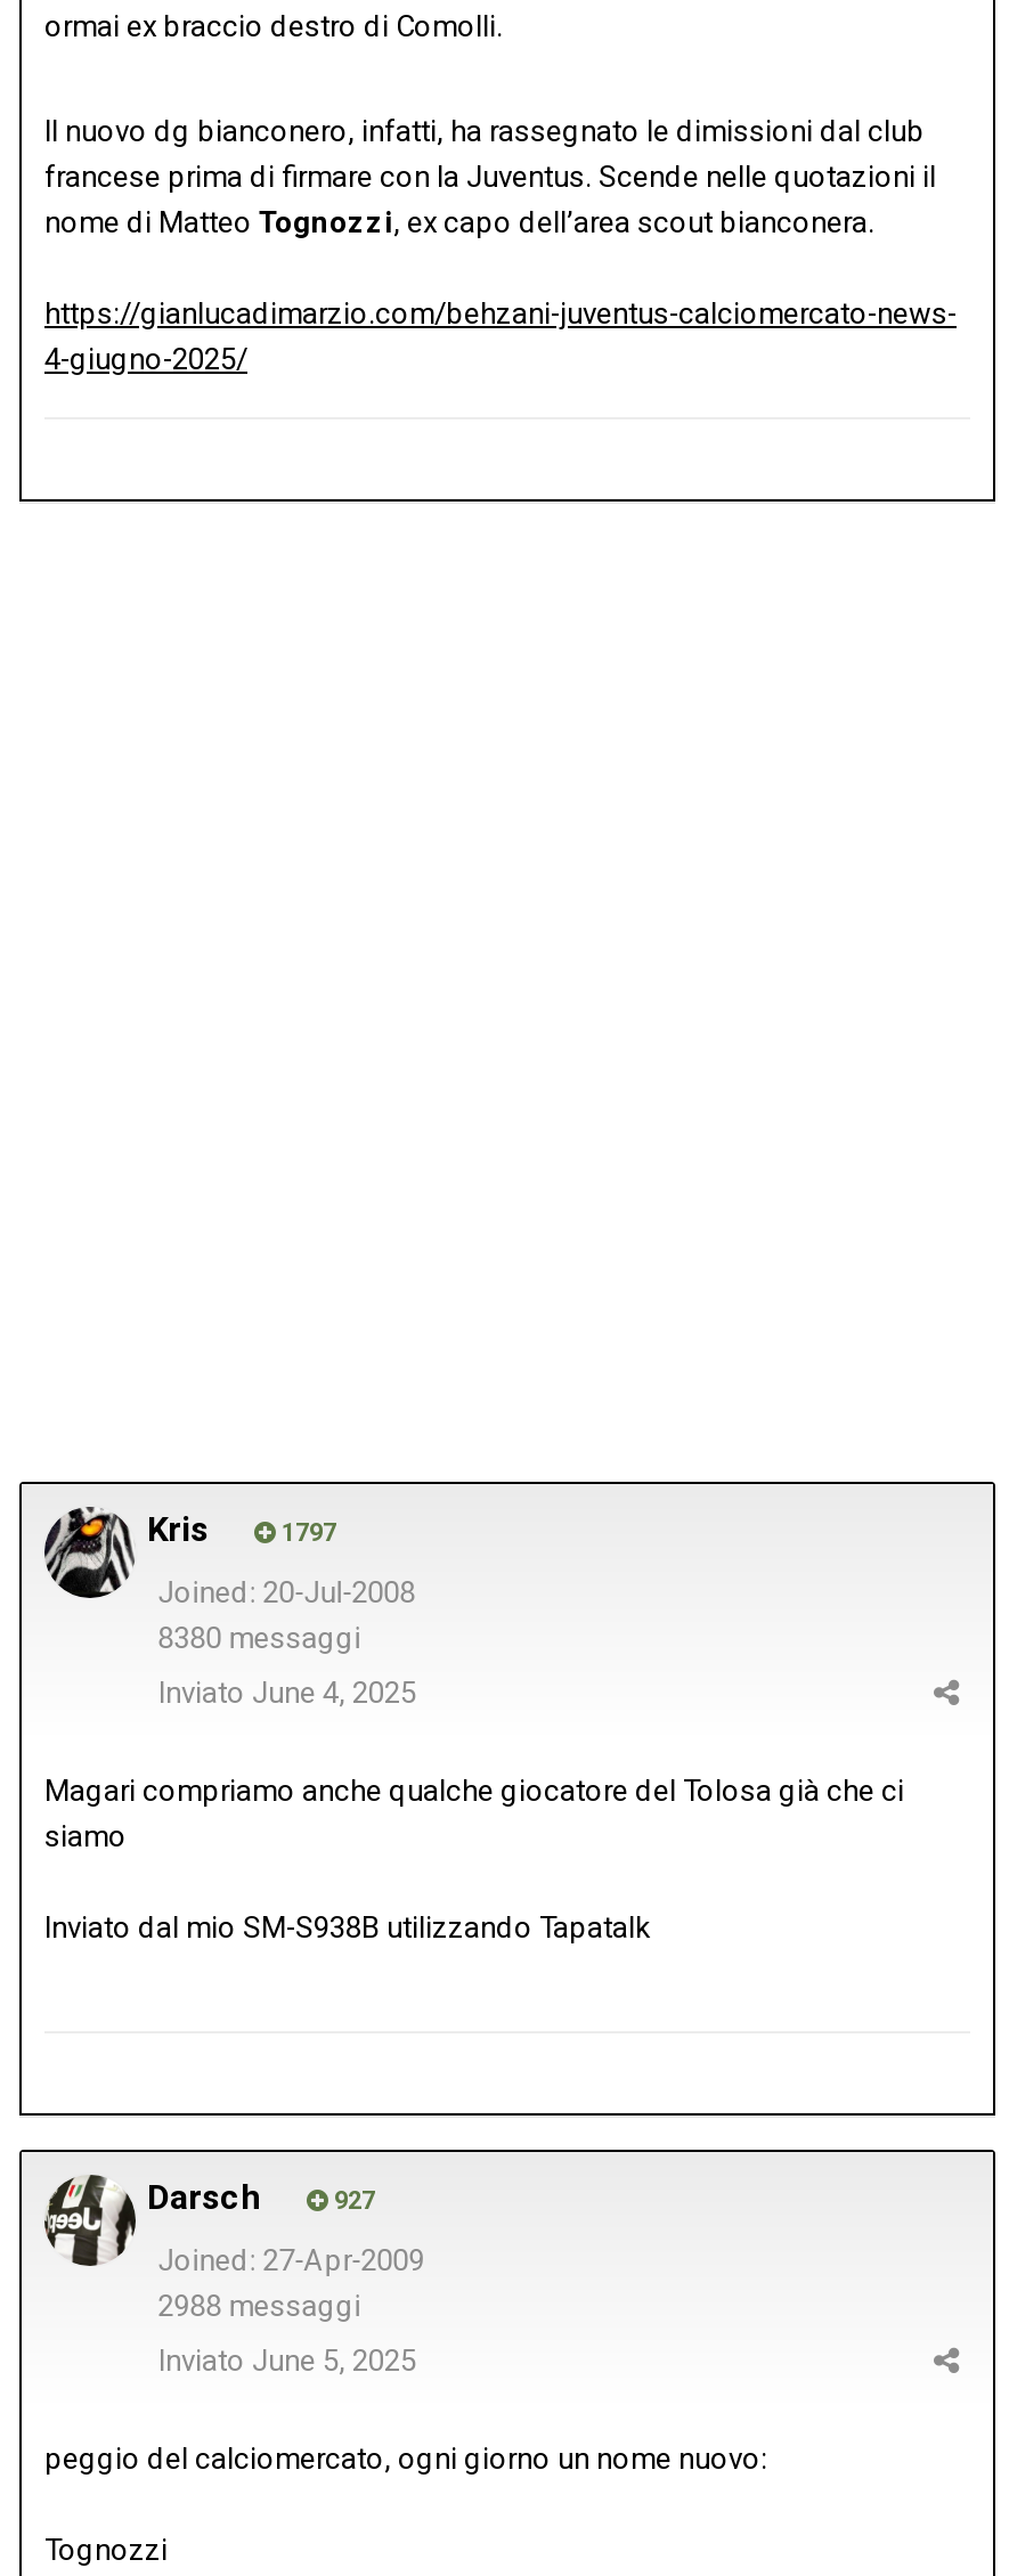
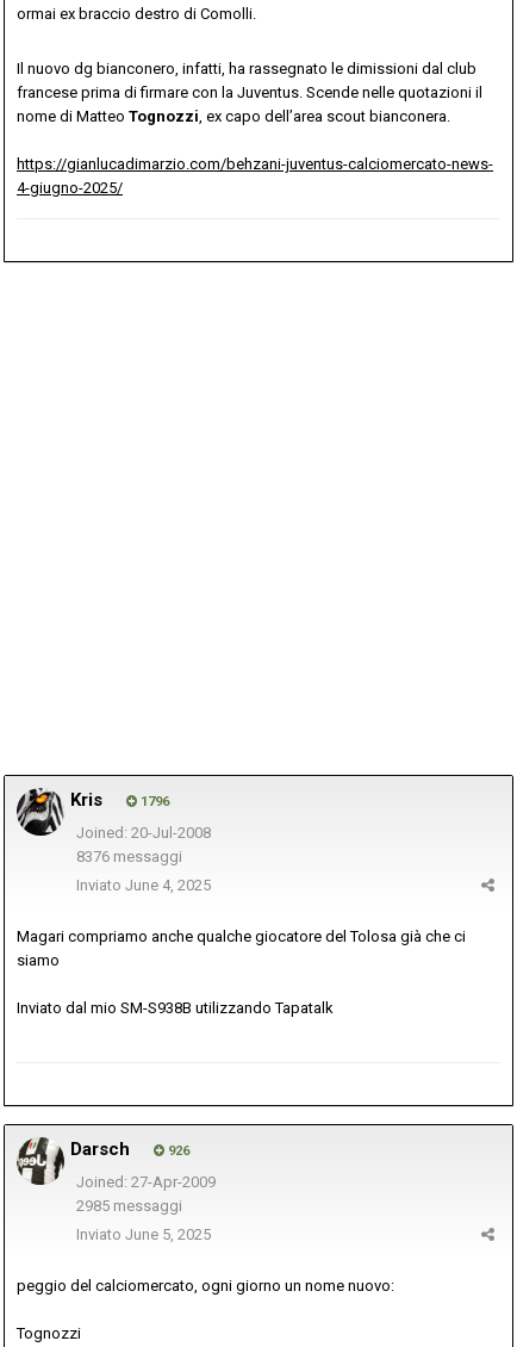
[275,1518,336,1547] 1797 -> [137,794,169,809] 1796
[158,1621,361,1655] 8380 messaggi -> [76,848,182,865] 8376 messaggi
[327,2186,375,2215] 927 -> [164,1143,189,1158] 926
[158,2289,361,2323] 2988 messaggi -> [76,1197,182,1215] 2985 messaggi

